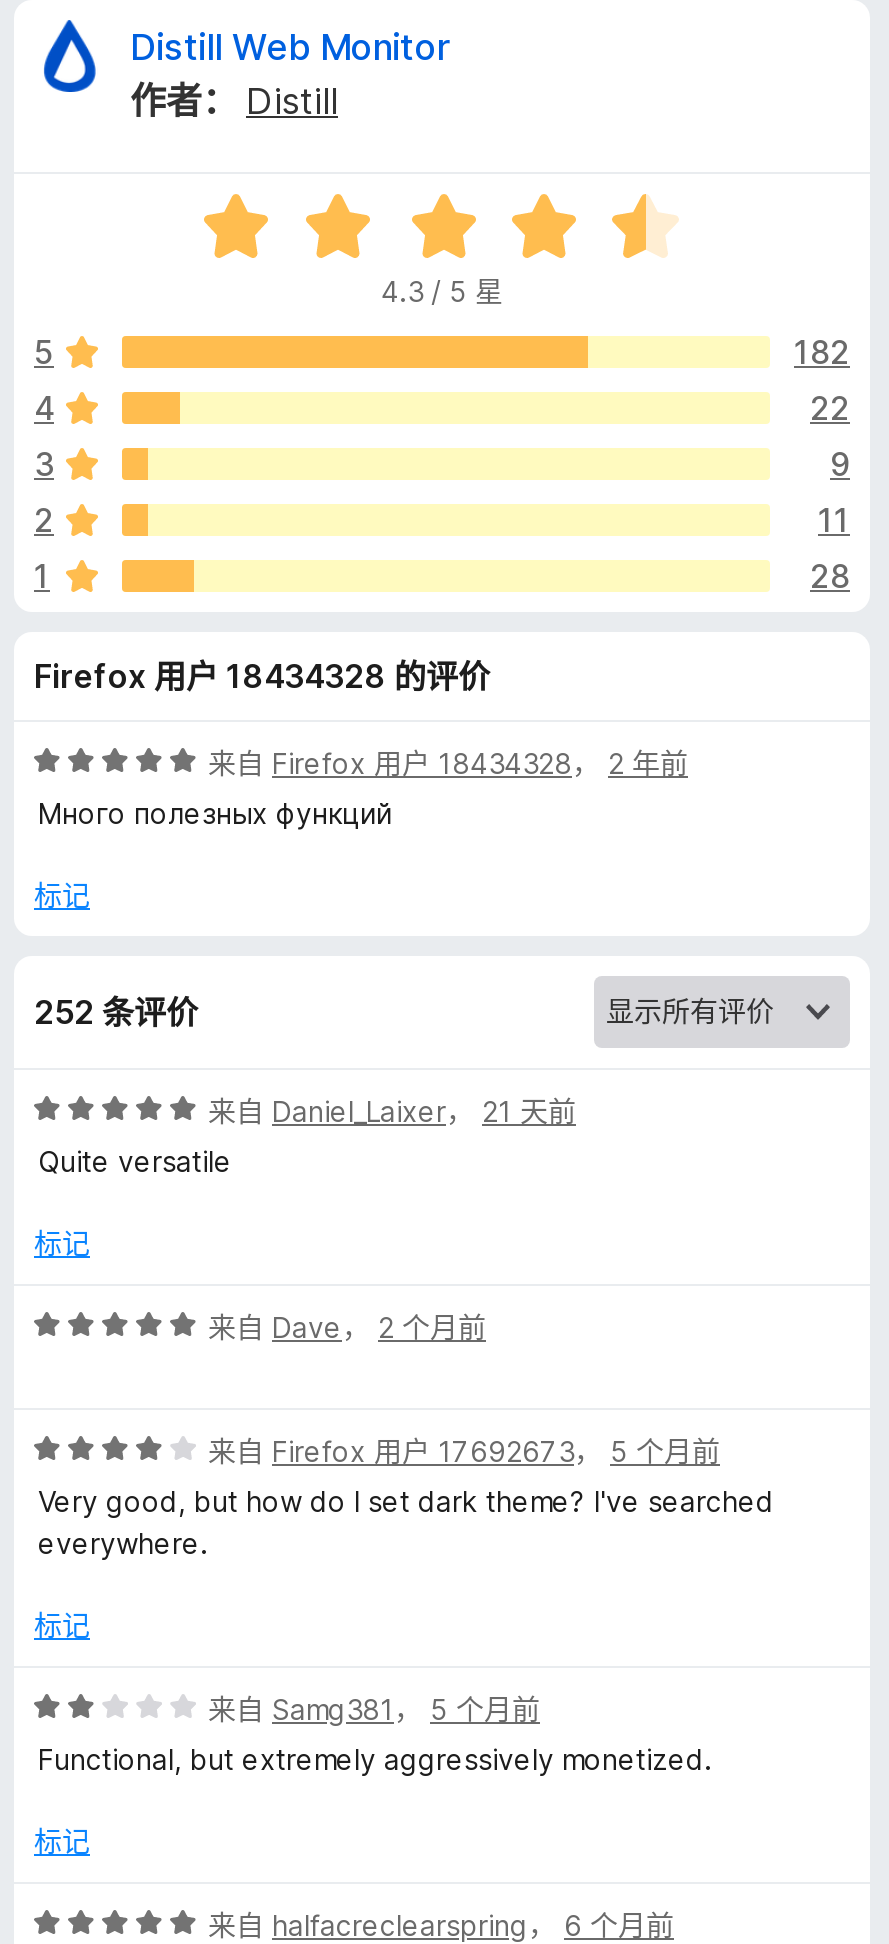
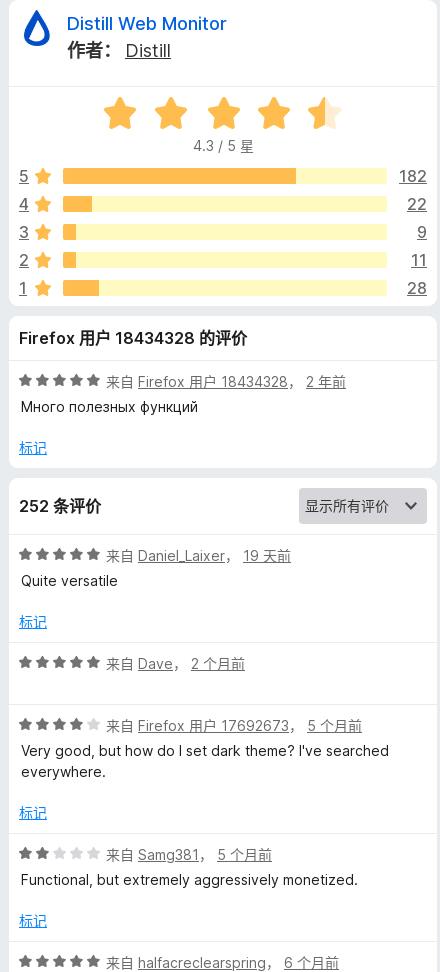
[208,1094,576,1128] 来自Daniel_Laixer，21 天前 -> [106,547,291,564] 来自Daniel_Laixer，19 天前

